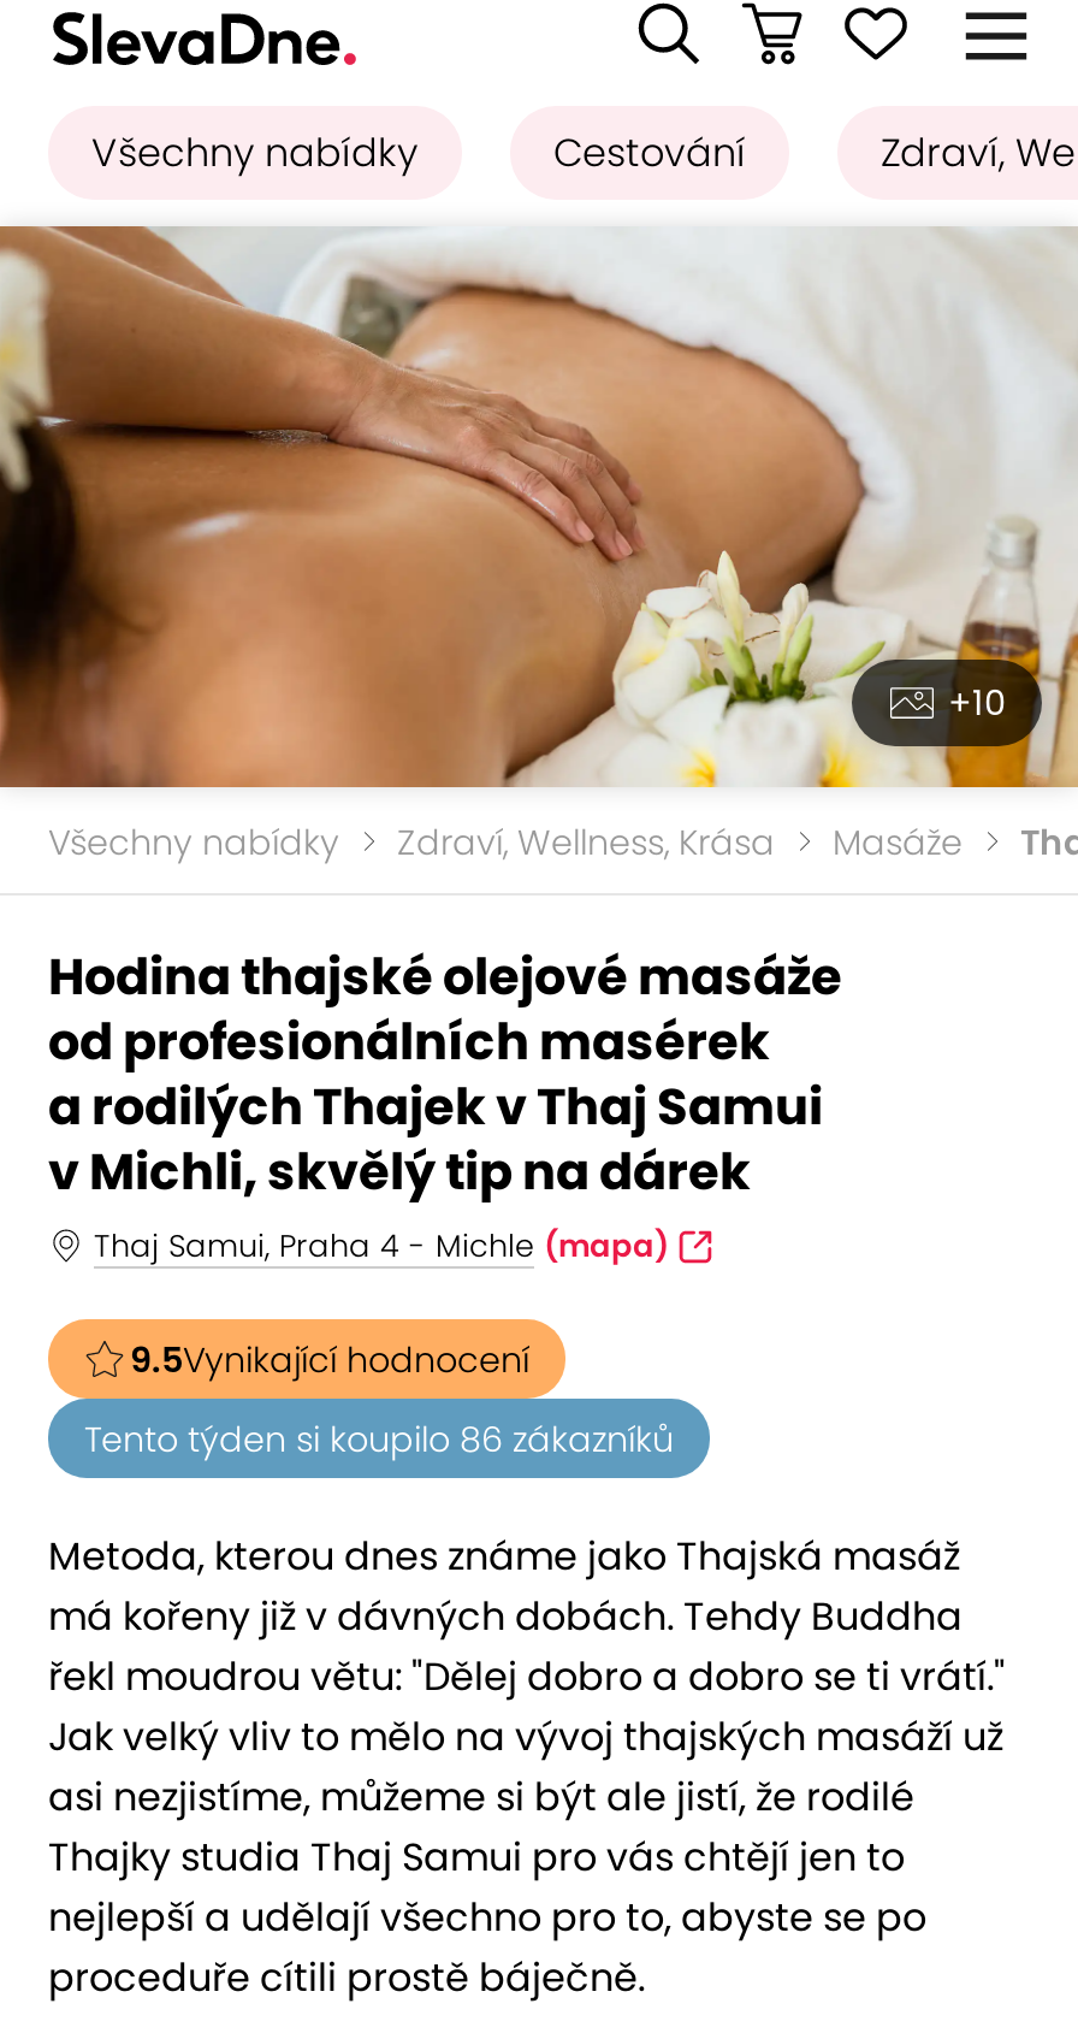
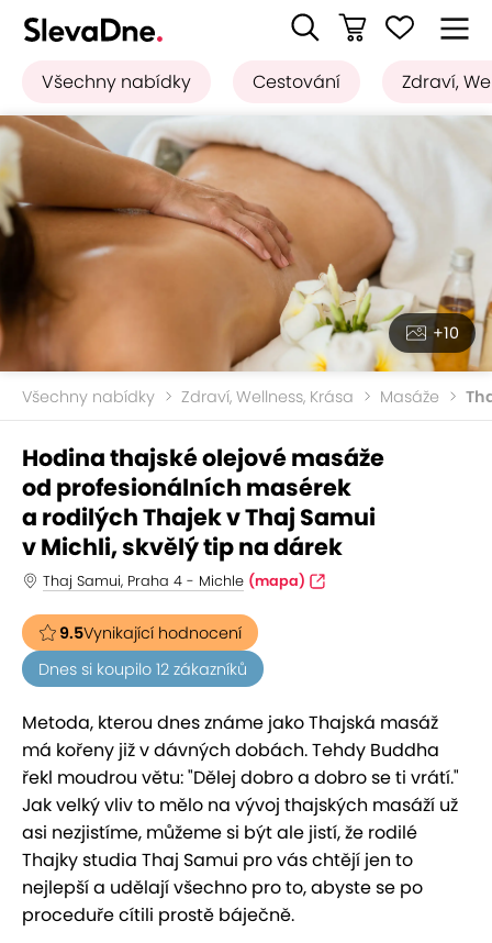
[84,1416,674,1464] Tento týden si koupilo 86 zákazníků -> [38,658,247,680] Dnes si koupilo 12 zákazníků

